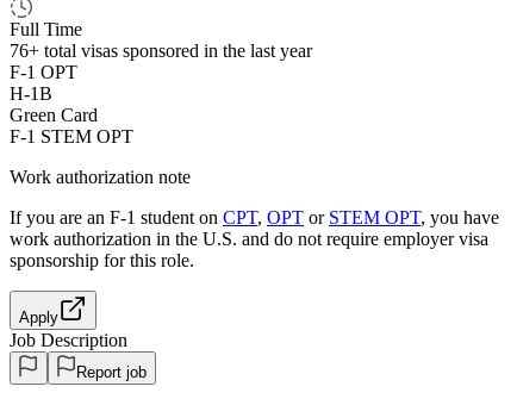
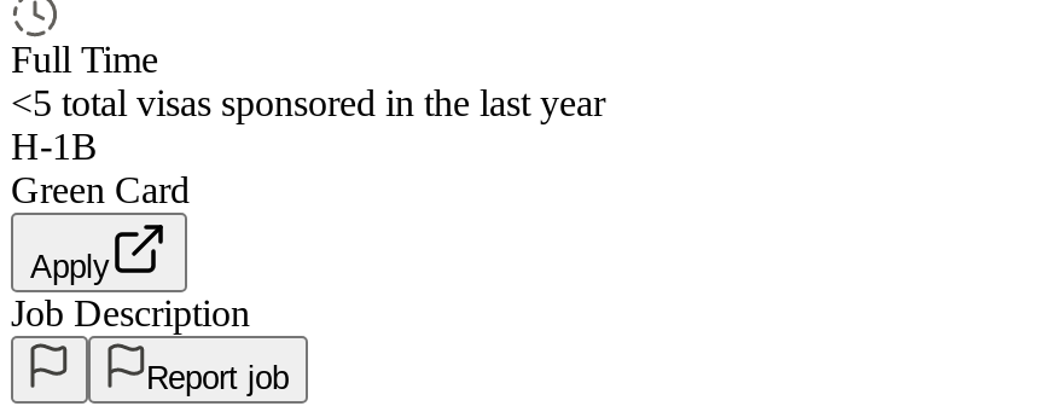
[10,40,312,82] 76+ total visas sponsored in the last year | F-1 OPT -> [11,81,605,122] <5 total visas sponsored in the last year
[10,126,499,270] F-1 STEM OPT | Work authorization note | If you are an F-1 student on CPT, OPT or STEM OPT, you have | work authorization in the U.S. and do not require employer visa | sponsorship for this role. -> none

